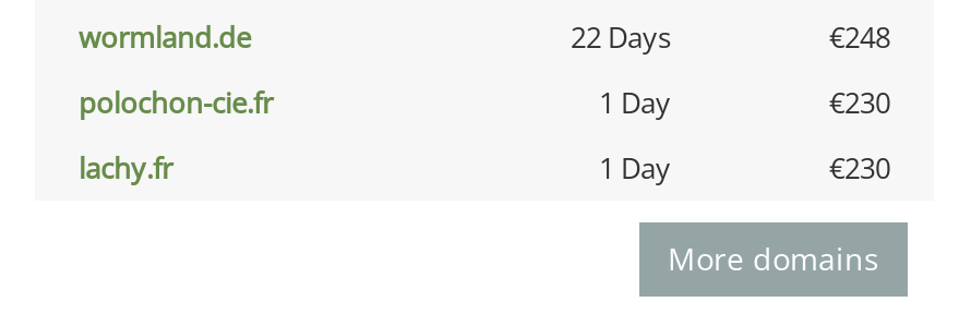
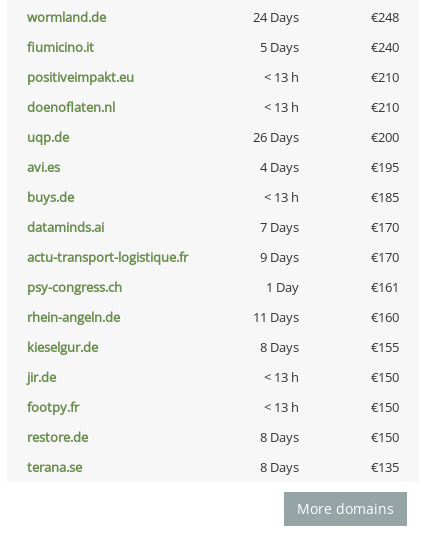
[571,17,671,57] 22 Days -> [252,8,298,26] 24 Days
[79,83,273,122] polochon-cie.fr -> [27,38,399,296] fiumicino.it | 5 Days | €240 | positiveimpakt.eu | < 13 h | €210 | doenoflaten.nl | < 13 h | €210 | uqp.de | 26 Days | €200 | avi.es | 4 Days | €195 | buys.de | < 13 h | €185 | dataminds.ai | 7 Days | €170 | actu-transport-logistique.fr | 9 Days | €170 | psy-congress.ch
[79,83,890,188] €230 | lachy.fr | 1 Day | €230 -> [27,278,399,476] €161 | rhein-angeln.de | 11 Days | €160 | kieselgur.de | 8 Days | €155 | jir.de | < 13 h | €150 | footpy.fr | < 13 h | €150 | restore.de | 8 Days | €150 | terana.se | 8 Days | €135

